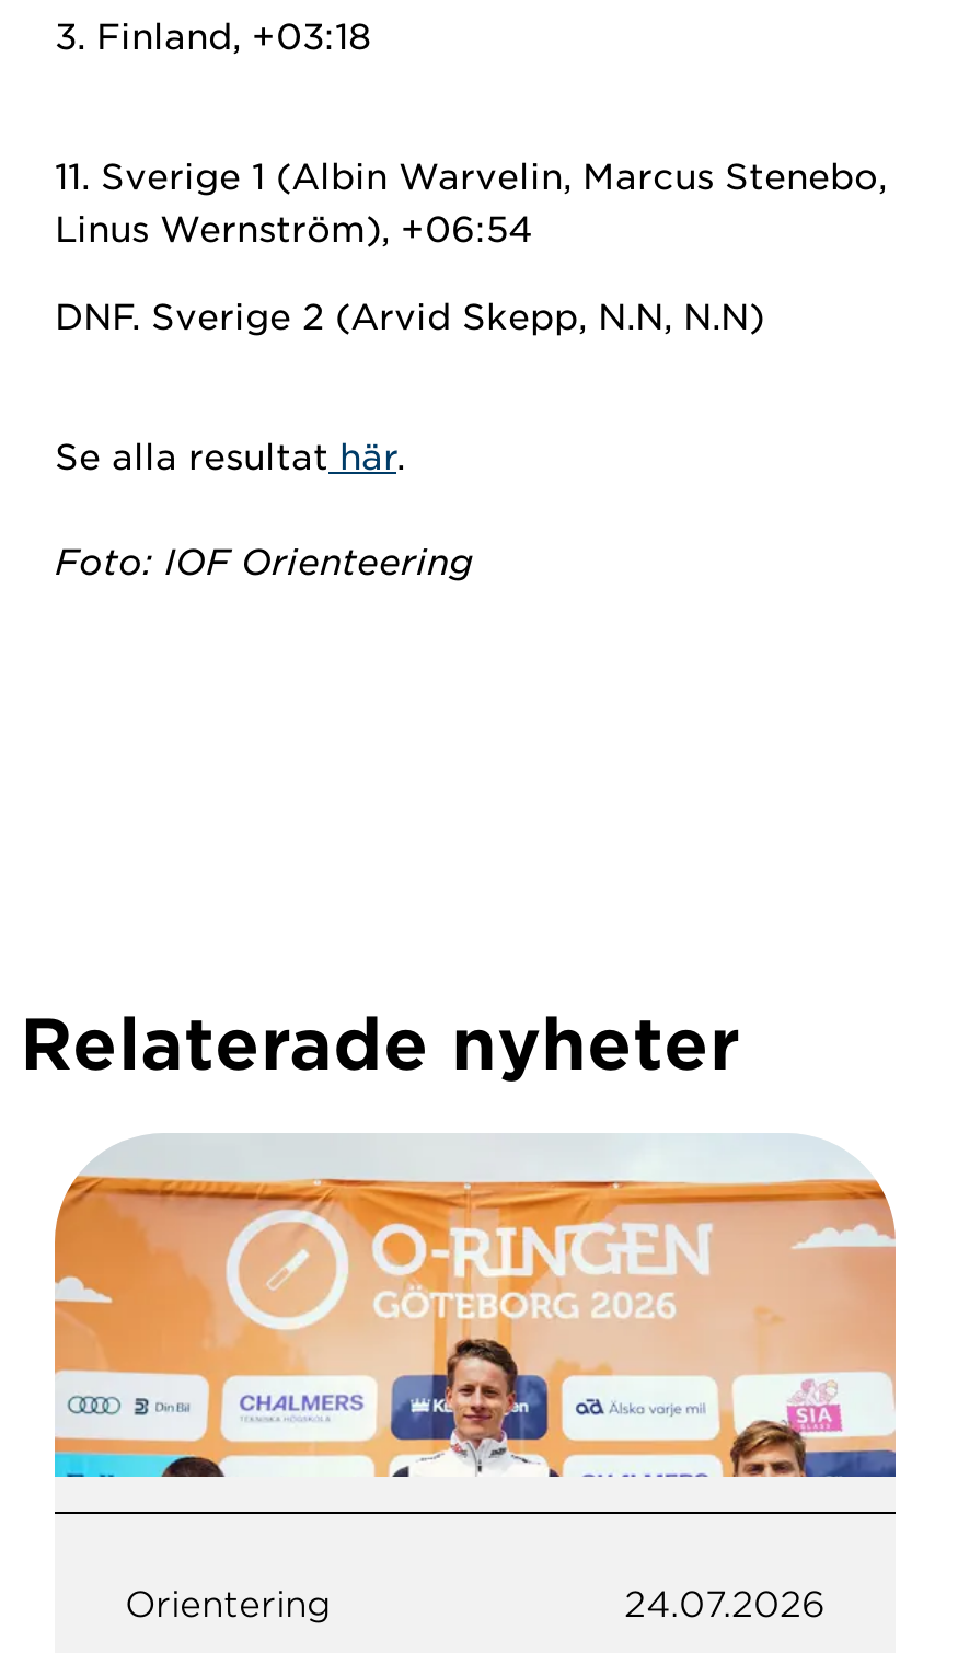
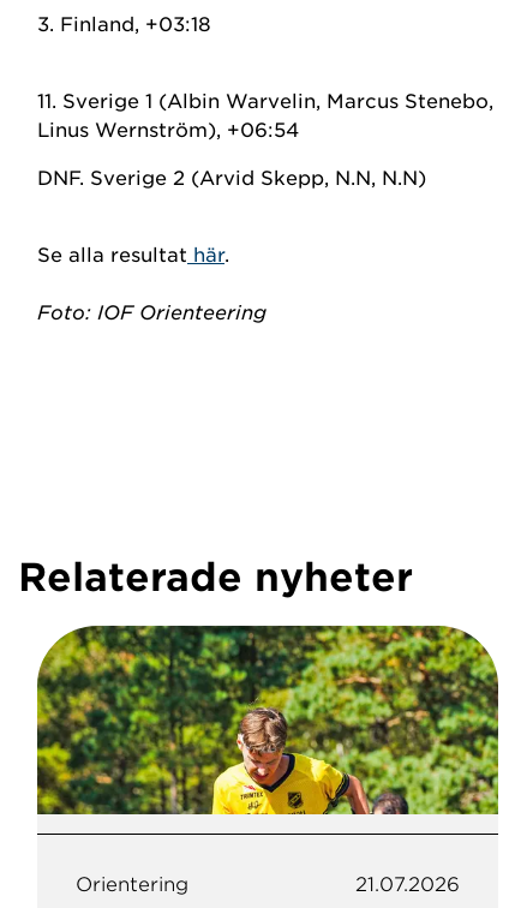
[53,1133,898,1479] [image] -> [36,625,499,816] [image]
[624,1585,826,1627] 24.07.2026 -> [355,874,460,896] 21.07.2026

